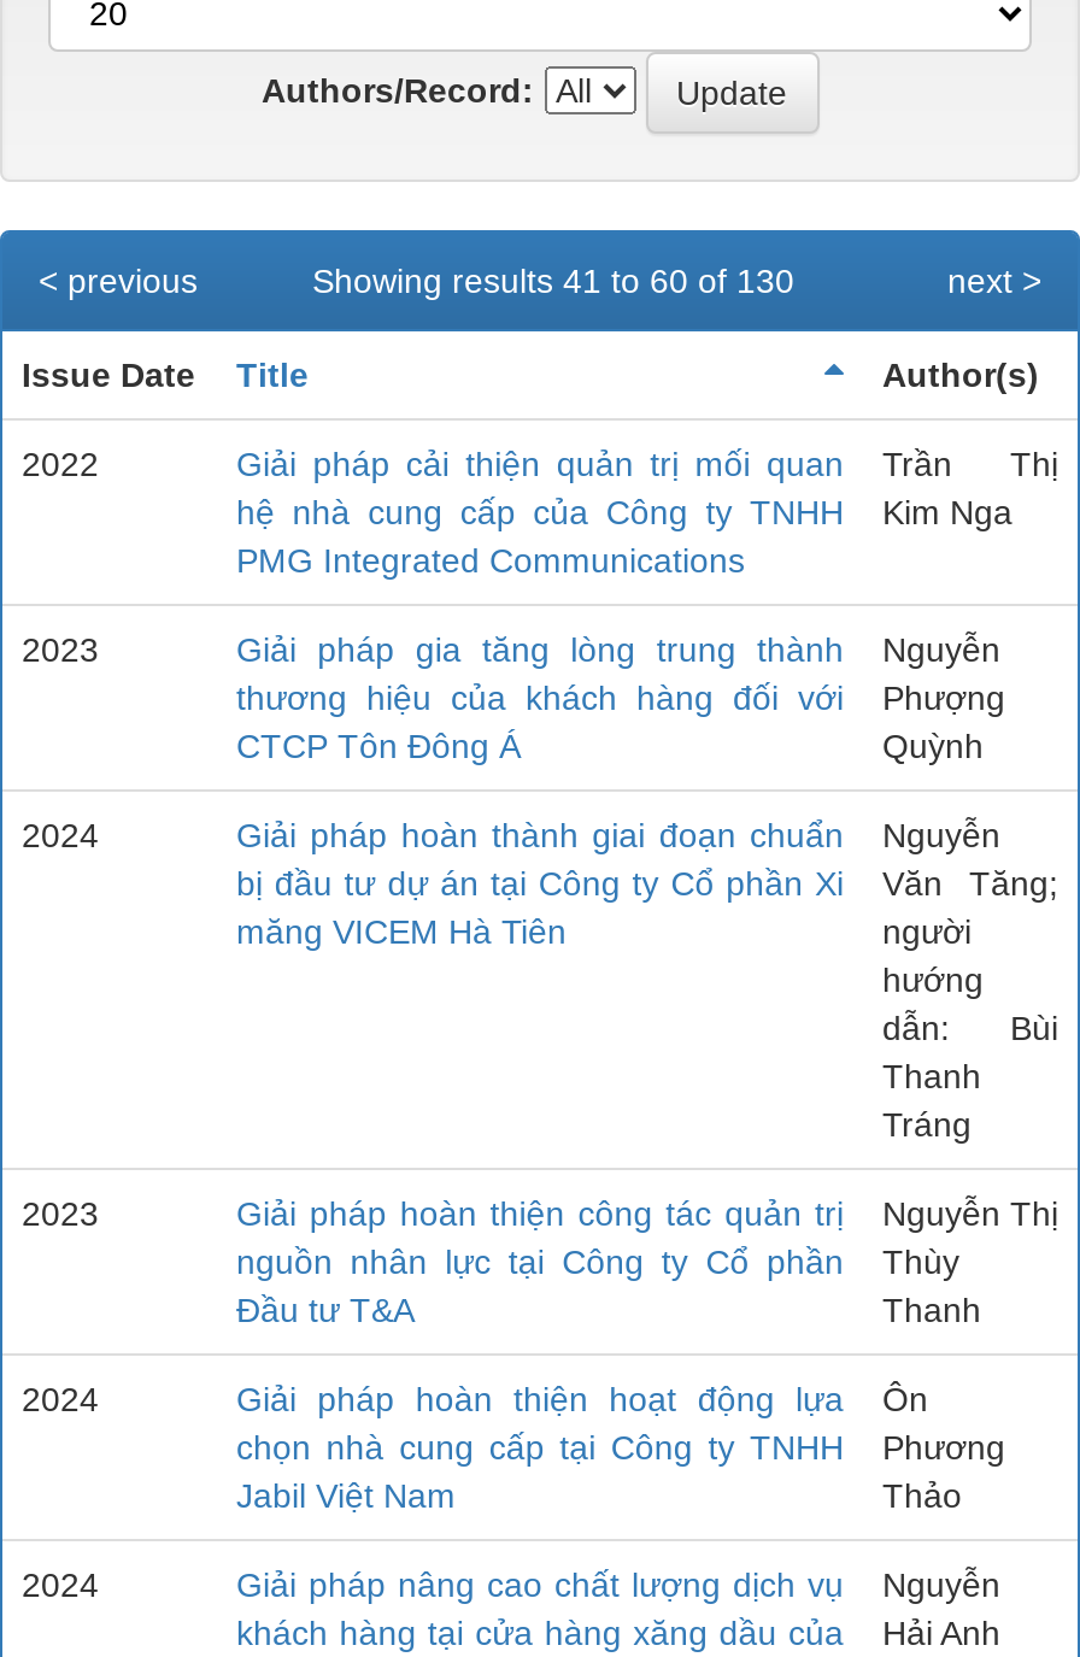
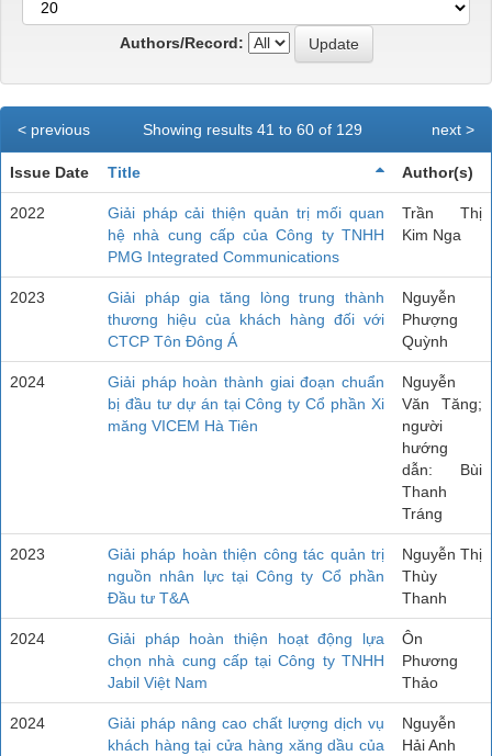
[312,261,804,300] Showing results 41 to 60 of 130 -> [142,121,366,138] Showing results 41 to 60 of 129

